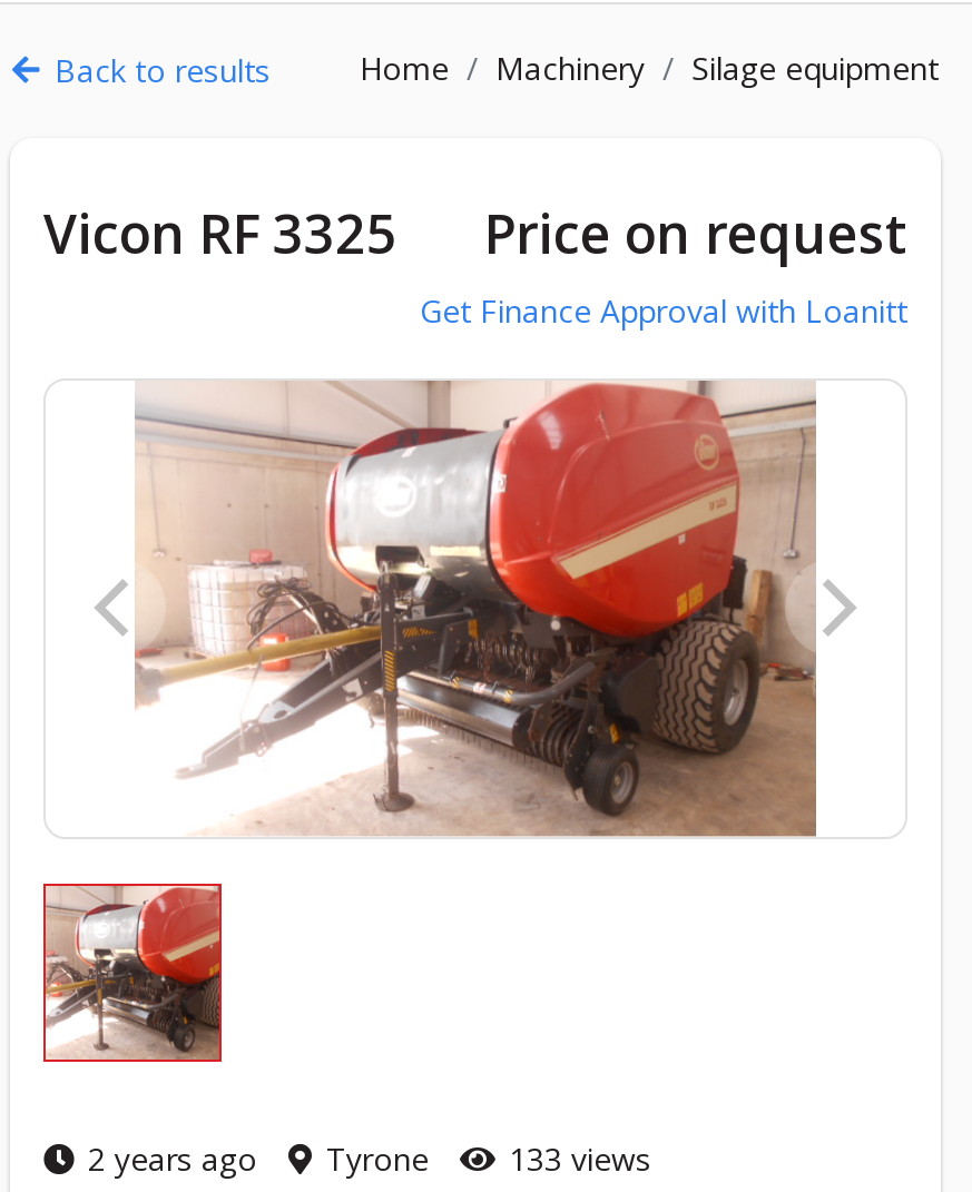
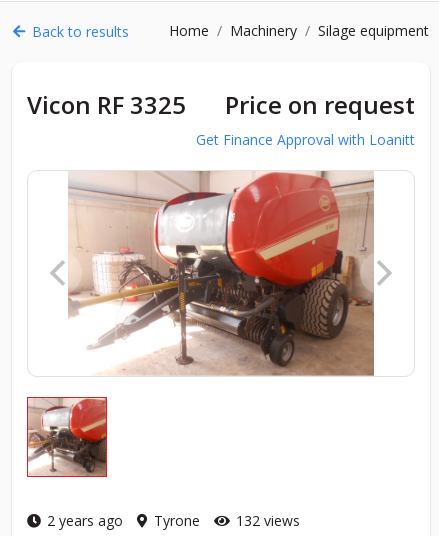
[88,1137,651,1179] 2 years ago Tyrone 133 views -> [47,511,300,530] 2 years ago Tyrone 132 views

